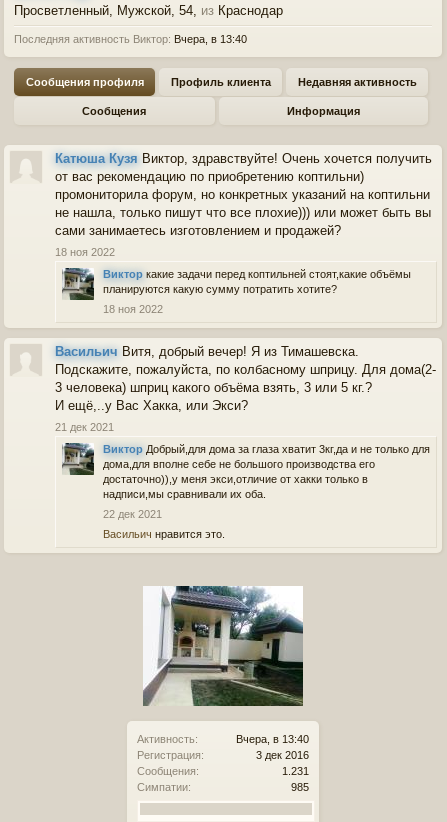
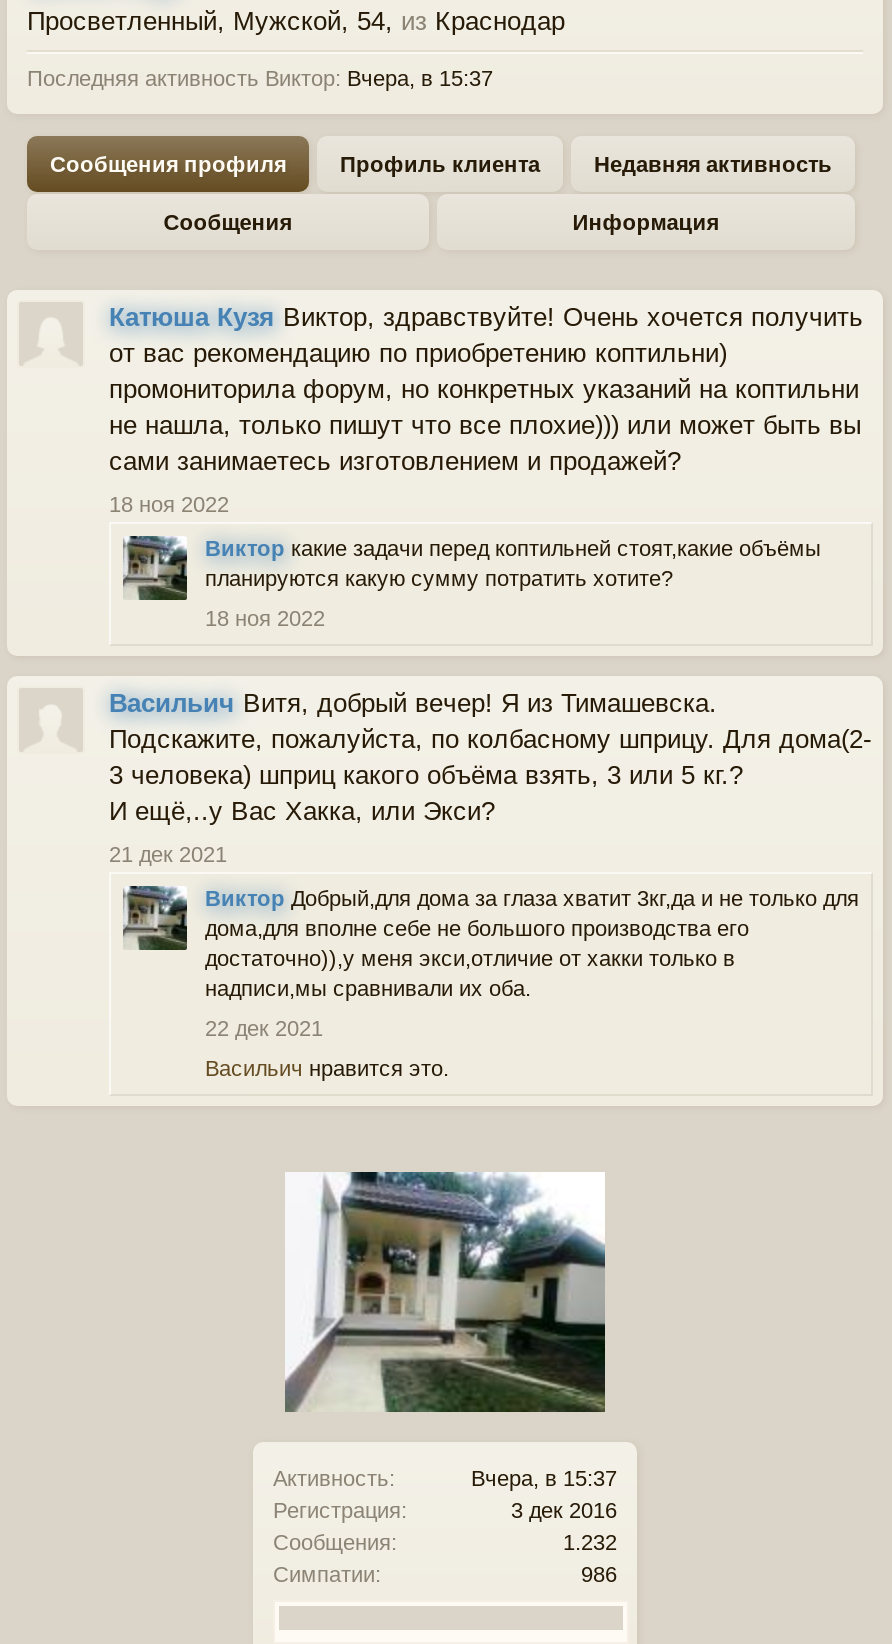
[14,33,247,45] Последняя активность Виктор: Вчера, в 13:40 -> [27,66,493,90] Последняя активность Виктор: Вчера, в 15:37
[236,733,309,745] Вчера, в 13:40 -> [471,1466,617,1490] Вчера, в 15:37
[282,765,309,777] 1.231 -> [563,1530,617,1554] 1.232
[291,781,309,793] 985 -> [581,1562,617,1586] 986

